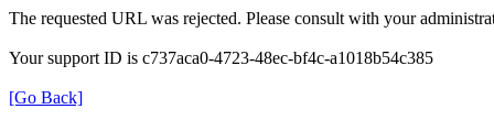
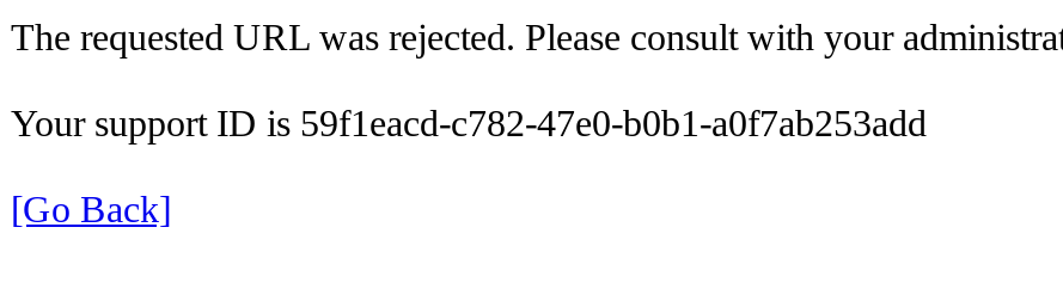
[9,48,433,67] Your support ID is c737aca0-4723-48ec-bf4c-a1018b54c385 -> [11,103,927,143] Your support ID is 59f1eacd-c782-47e0-b0b1-a0f7ab253add

